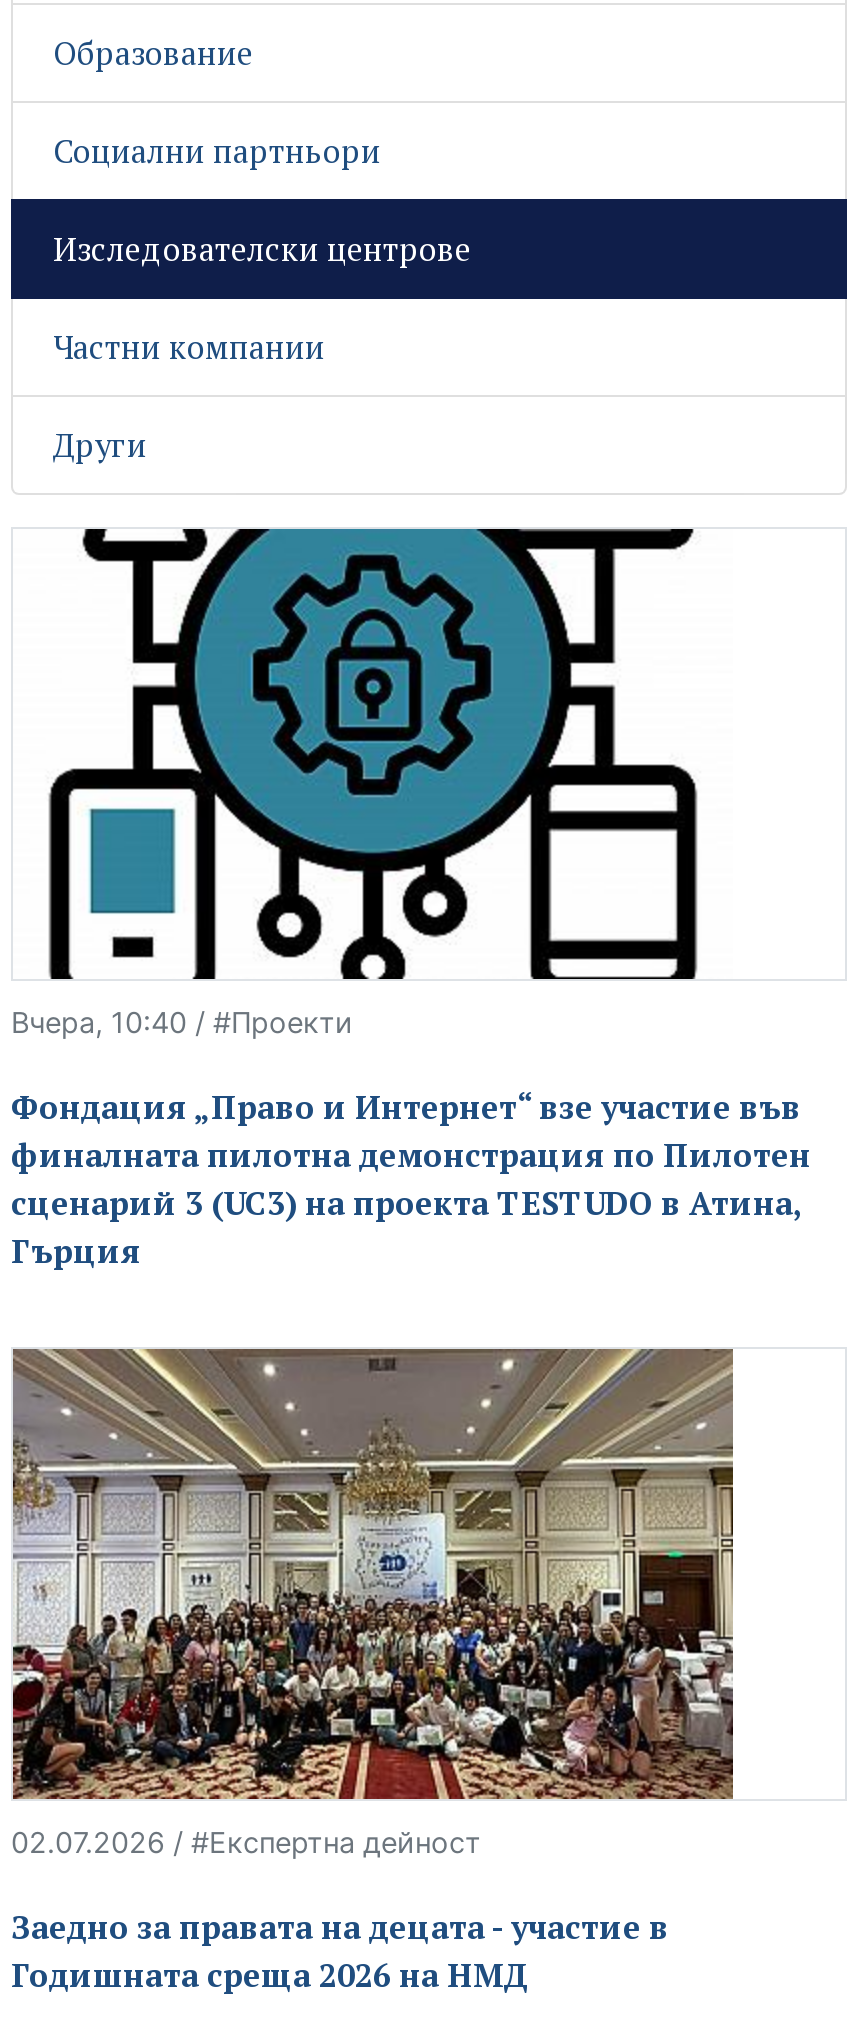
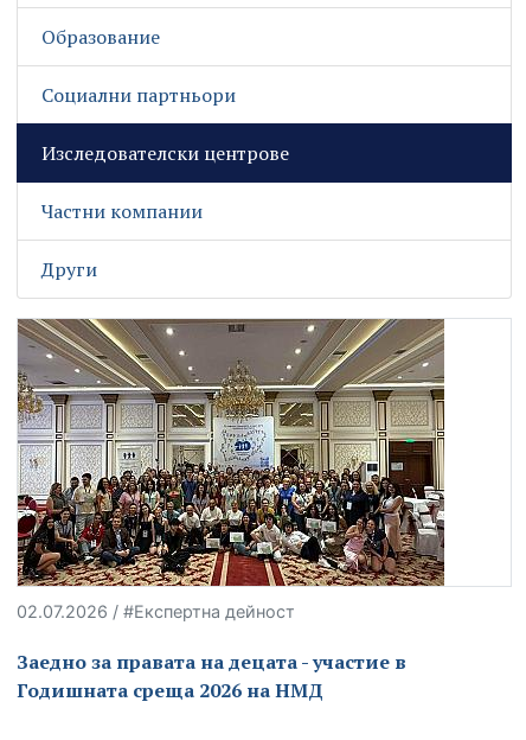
[11,527,811,1272] [image] | Вчера, 10:40 / #Проекти | Фондация „Право и Интернет“ взе участие във | финалната пилотна демонстрация по Пилотен | сценарий 3 (UC3) на проекта TESTUDO в Атина, | Гърция -> none

